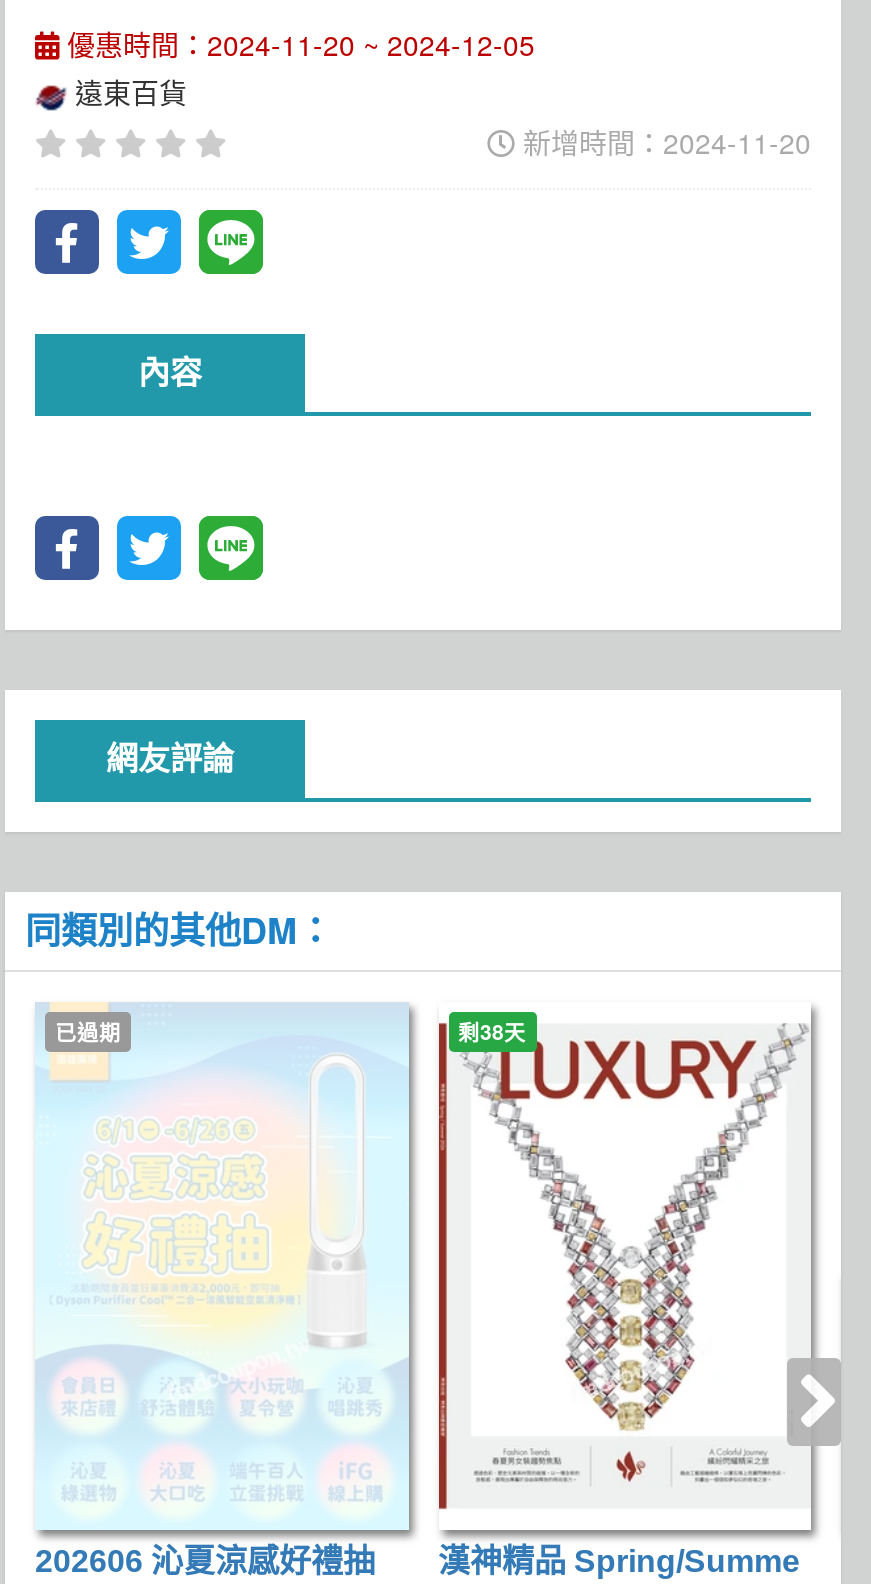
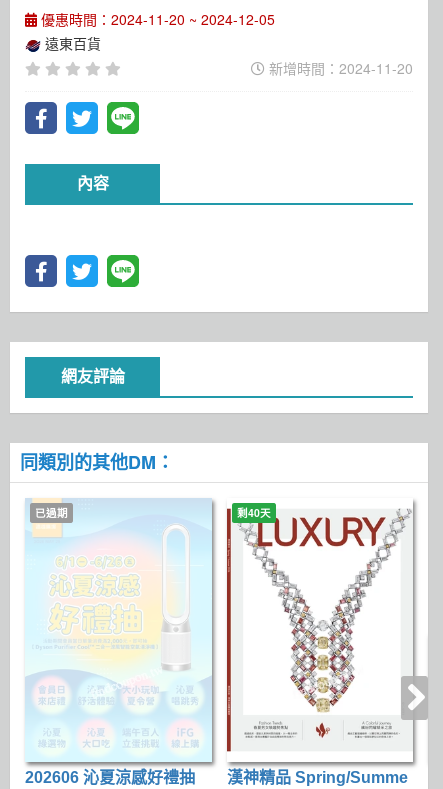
[458,1017,526,1047] 剩38天 -> [236,505,270,520] 剩40天

